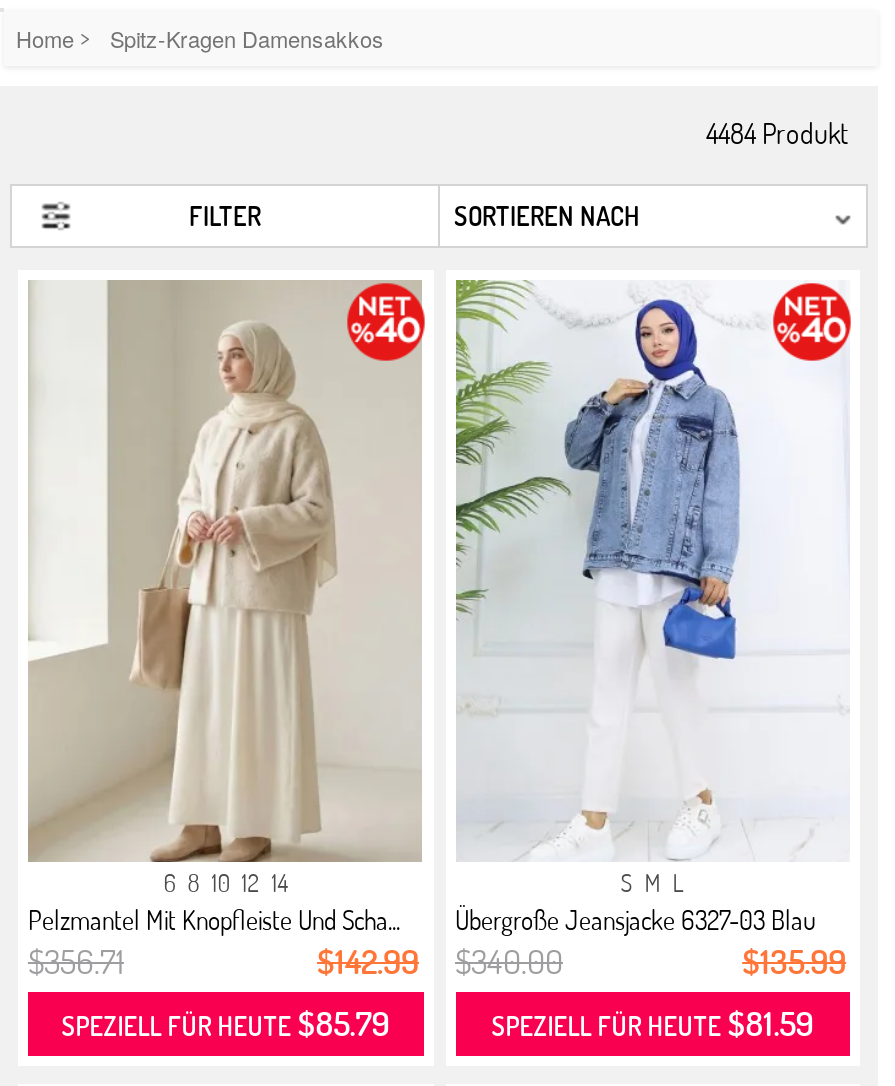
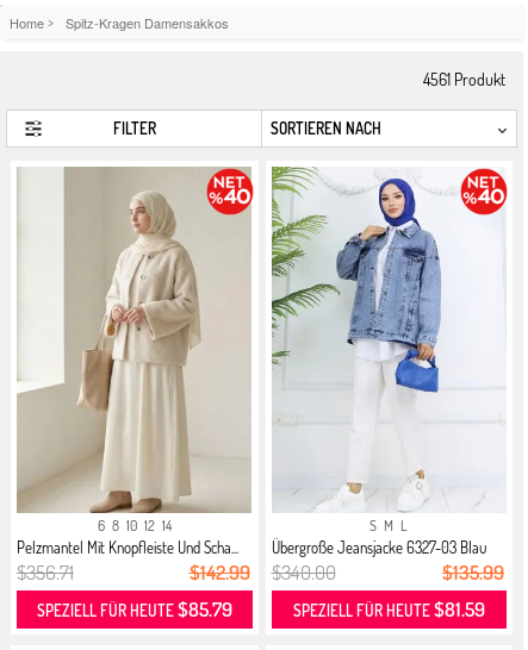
[706,116,848,150] 4484 Produkt -> [423,69,505,89] 4561 Produkt

